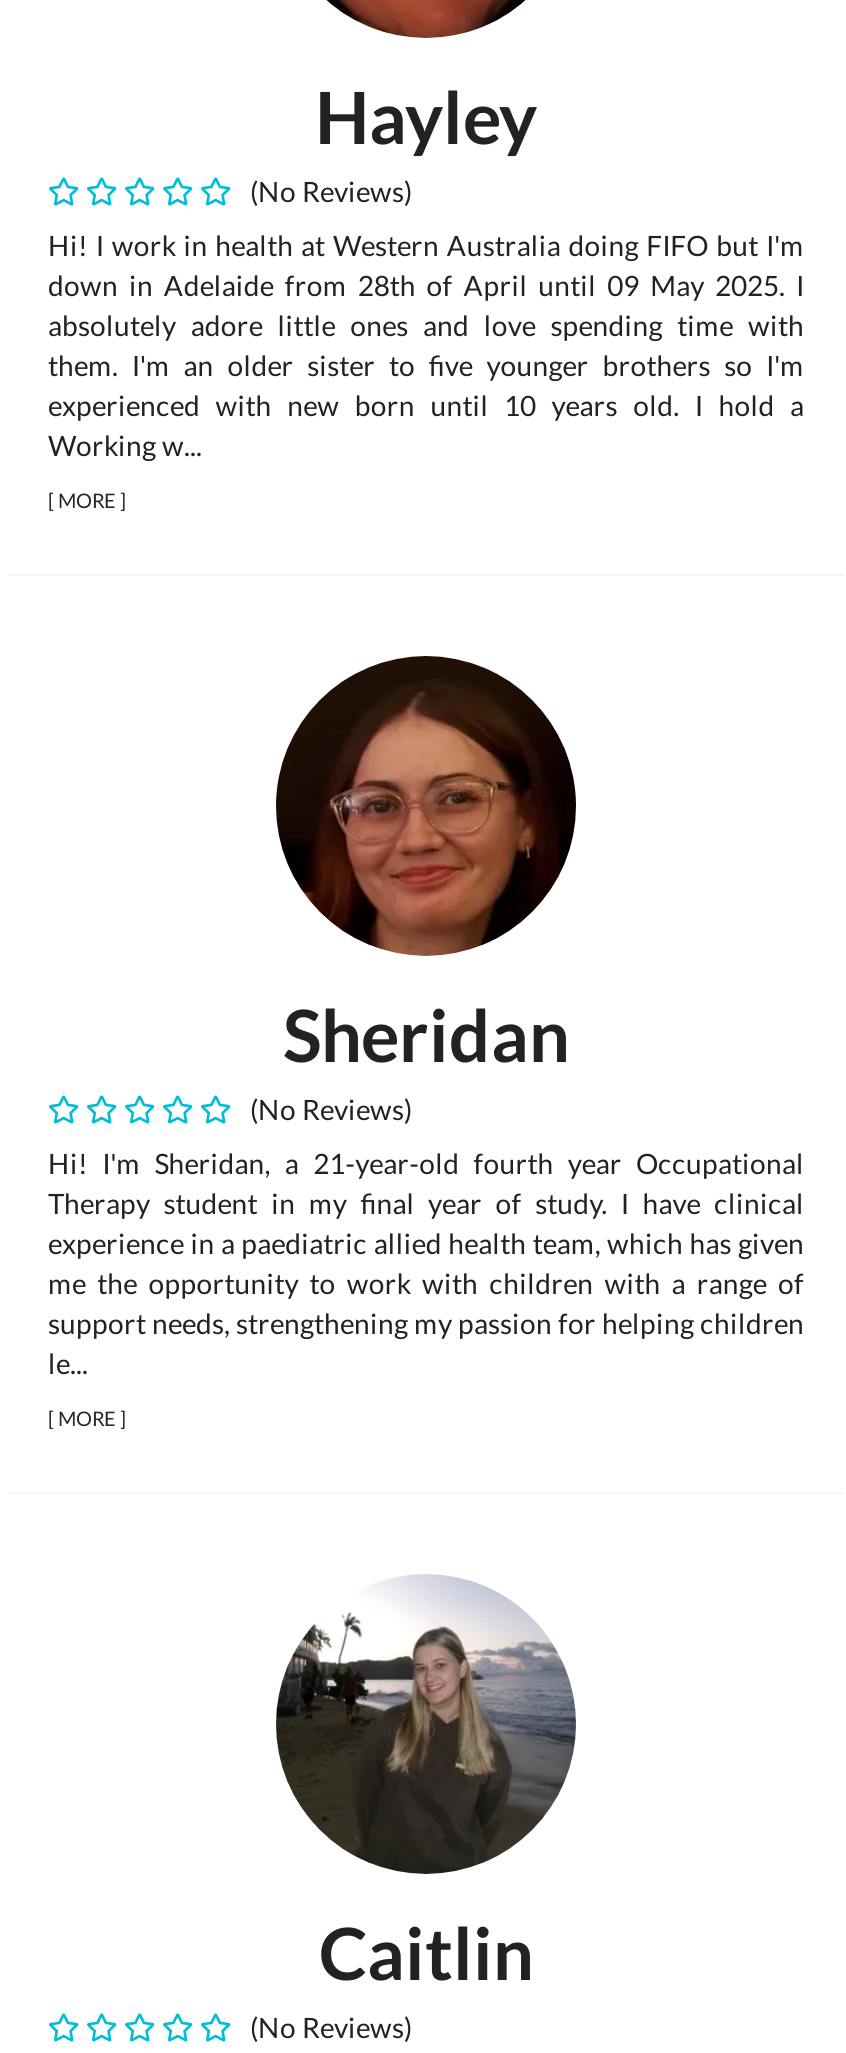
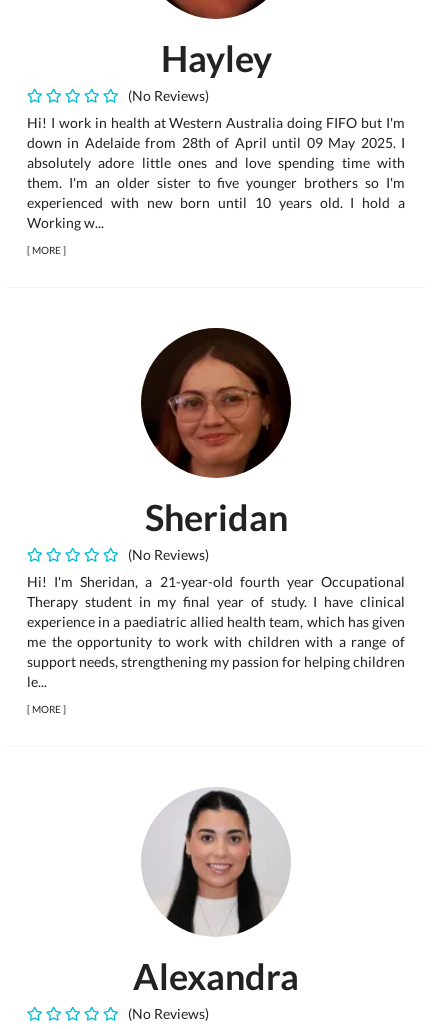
[274,1582,576,1996] [image] | Caitlin -> [133,790,299,998] [image] | Alexandra

